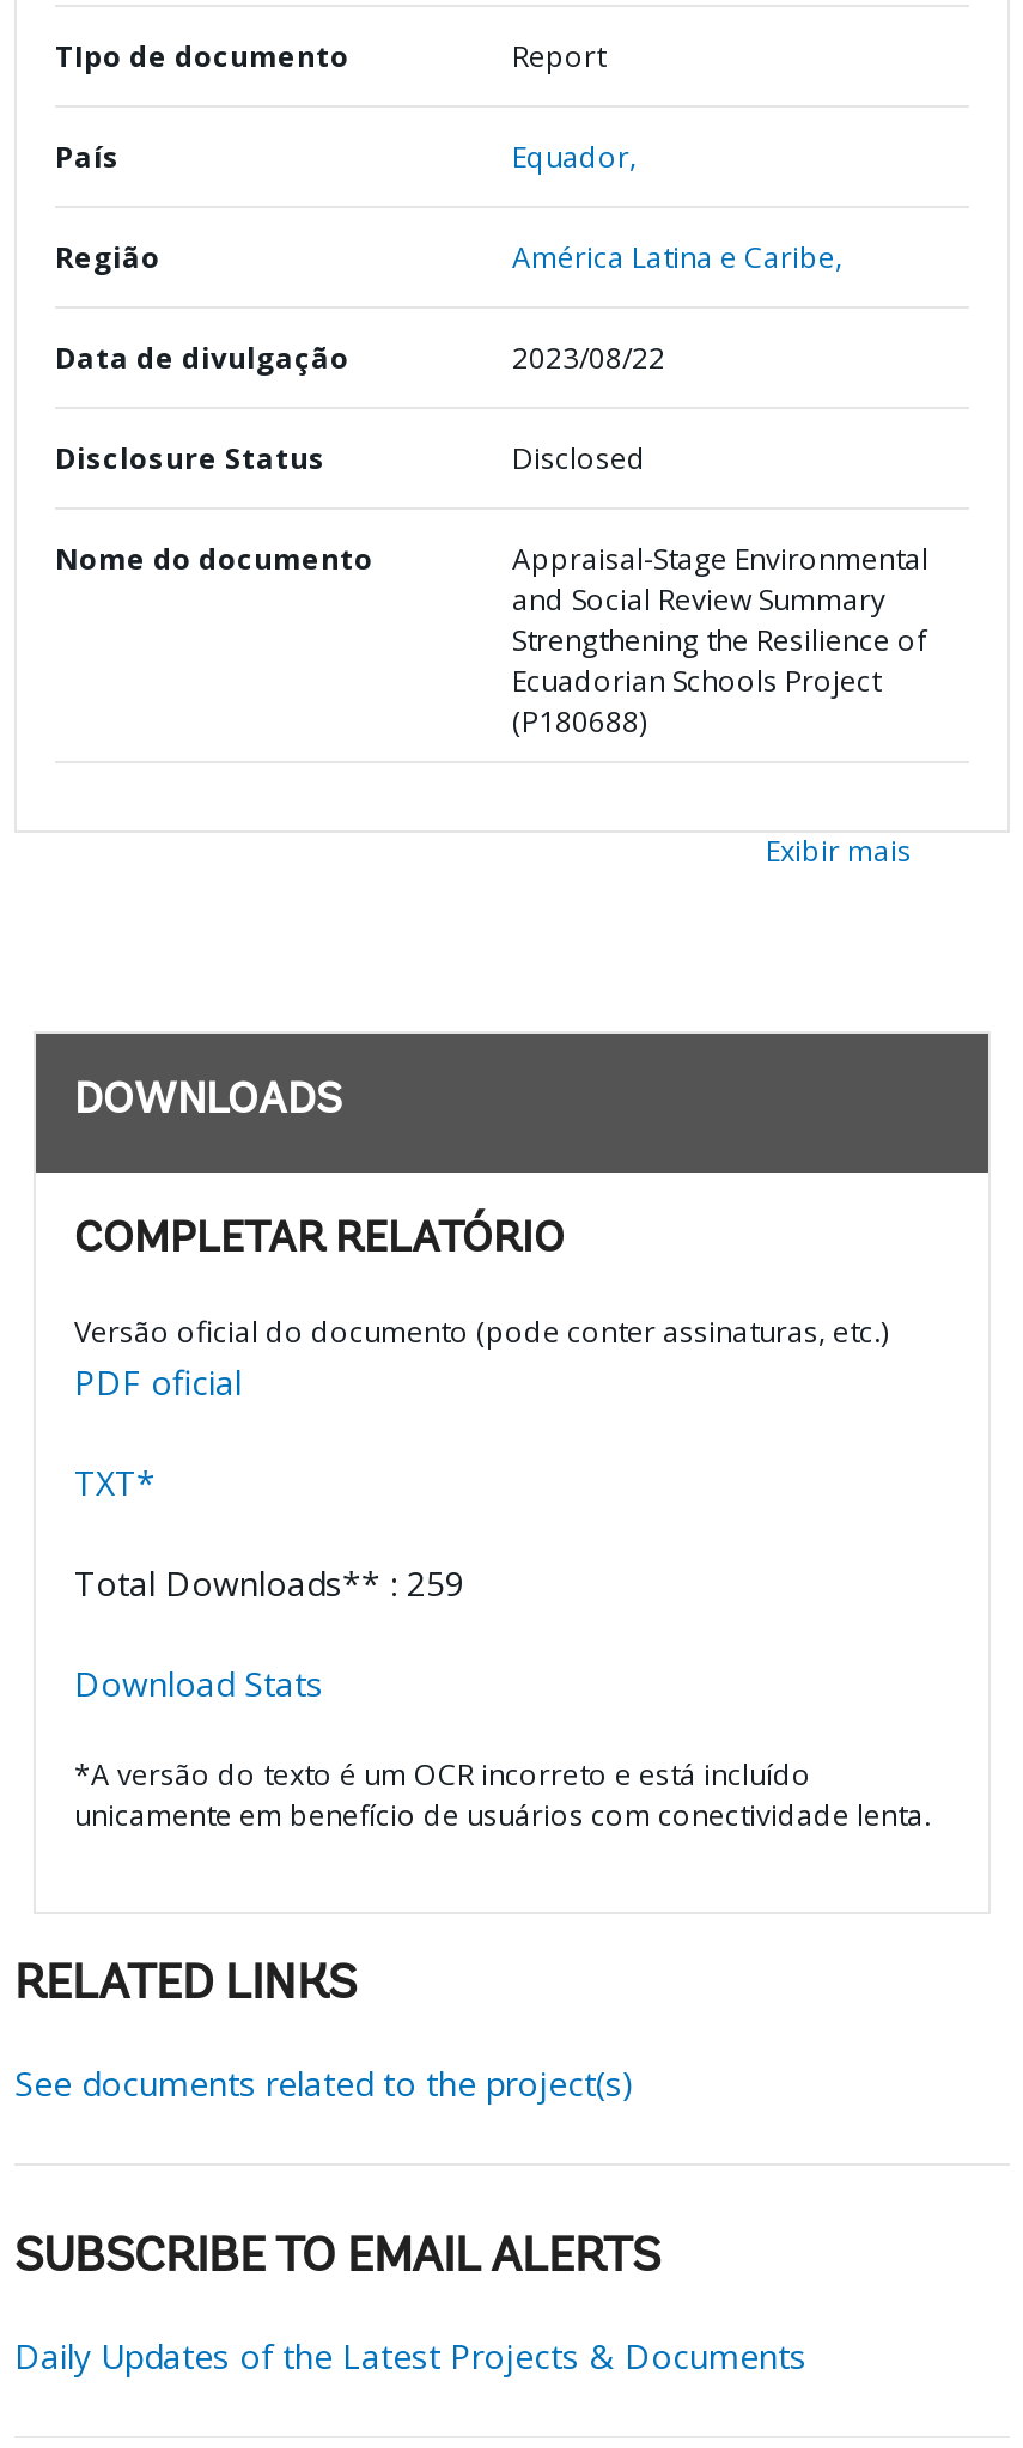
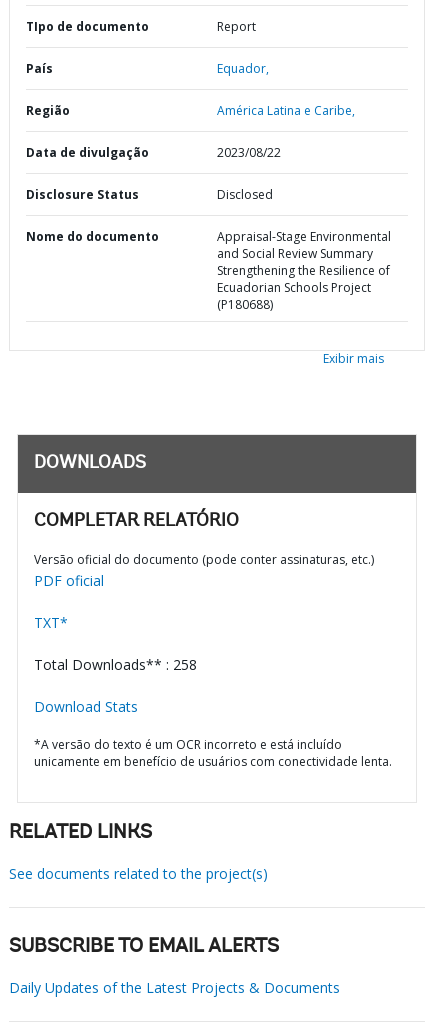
[74,1560,464,1606] Total Downloads** : 259 -> [34,655,197,674] Total Downloads** : 258

